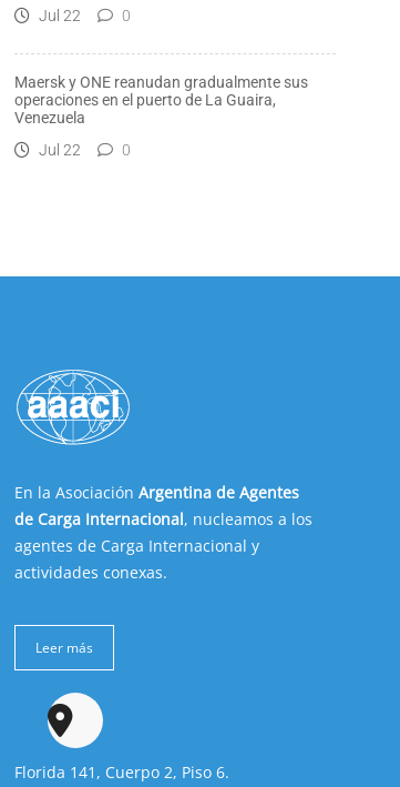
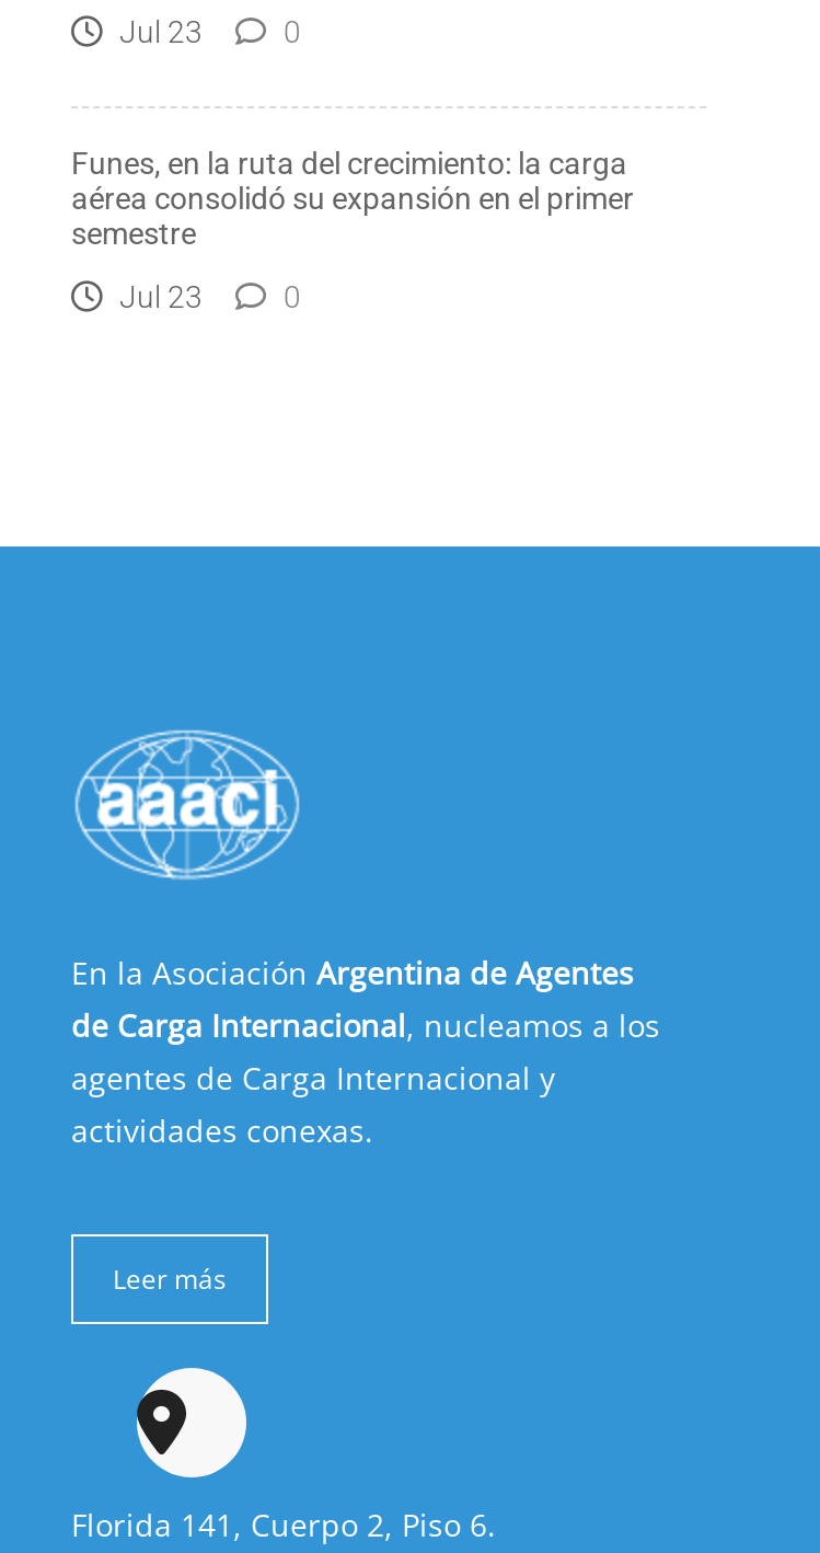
[35,7,81,25] Jul 22 -> [113,14,203,49] Jul 23
[14,74,308,127] Maersk y ONE reanudan gradualmente sus | operaciones en el puerto de La Guaira, | Venezuela -> [71,145,634,250] Funes, en la ruta del crecimiento: la carga | aérea consolidó su expansión en el primer | semestre
[35,141,81,159] Jul 22 -> [113,279,203,314] Jul 23

